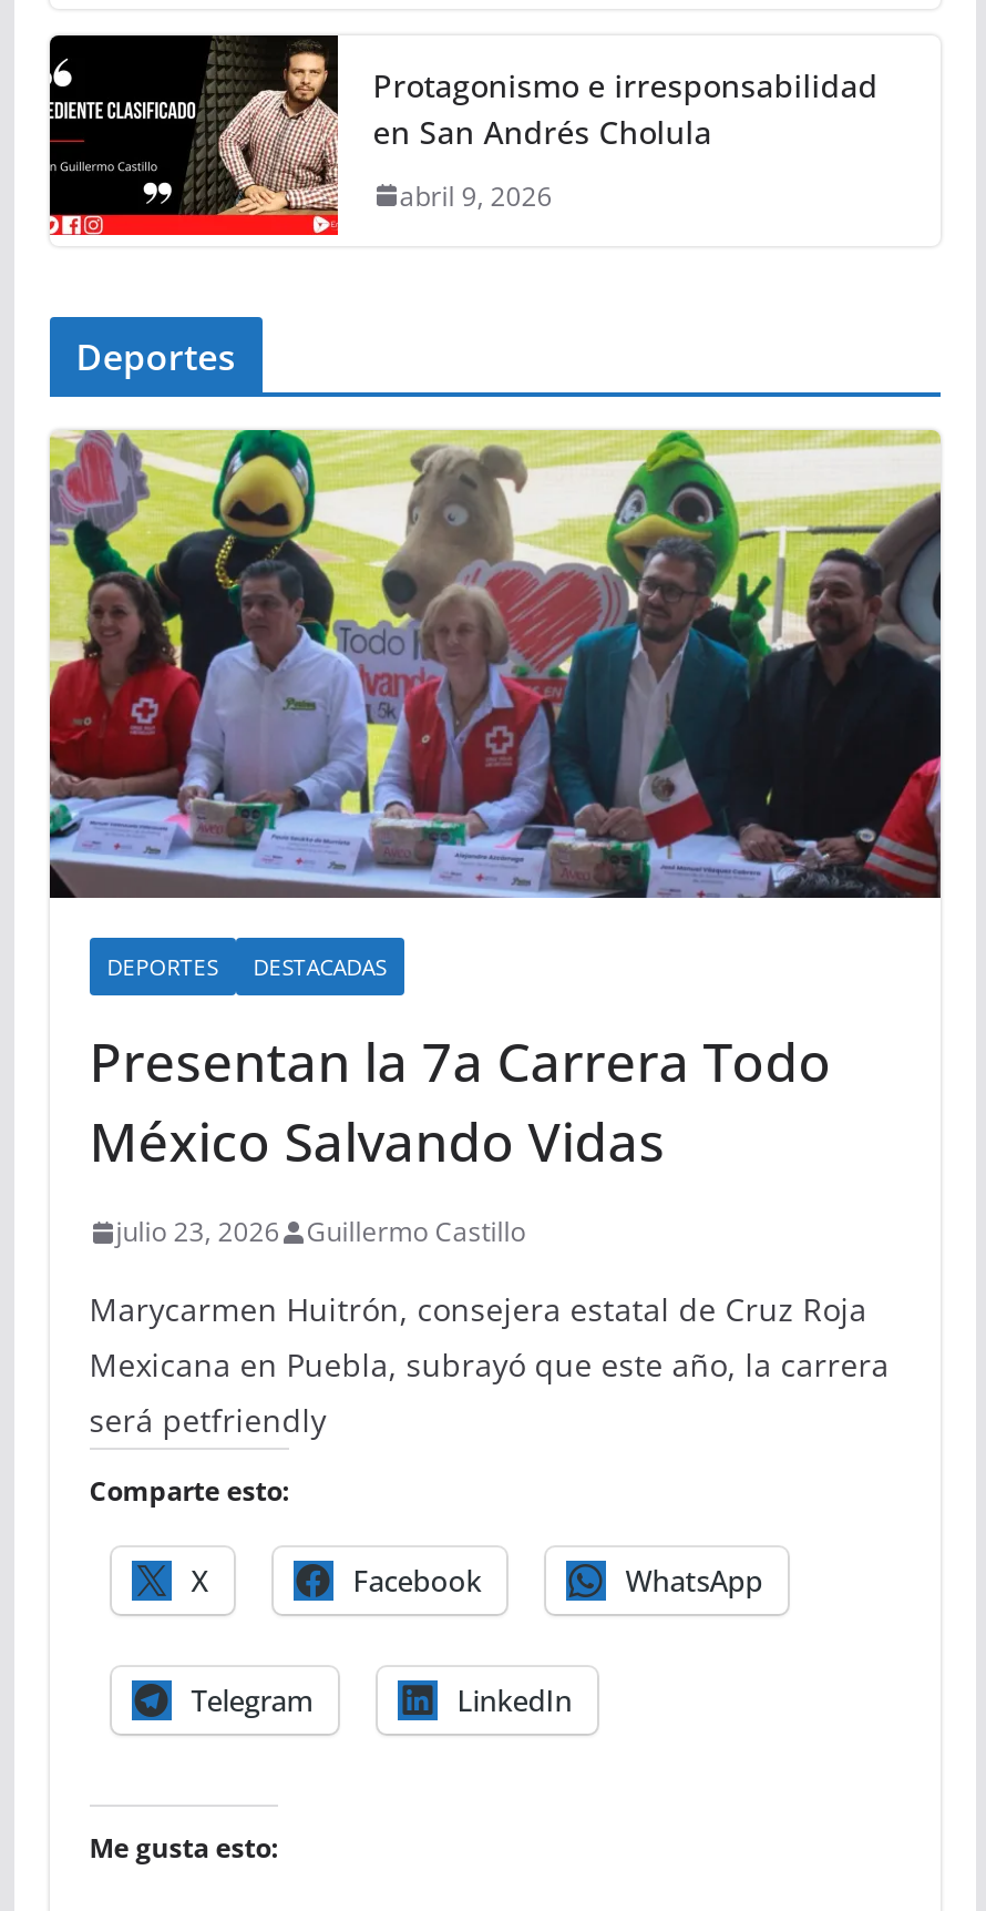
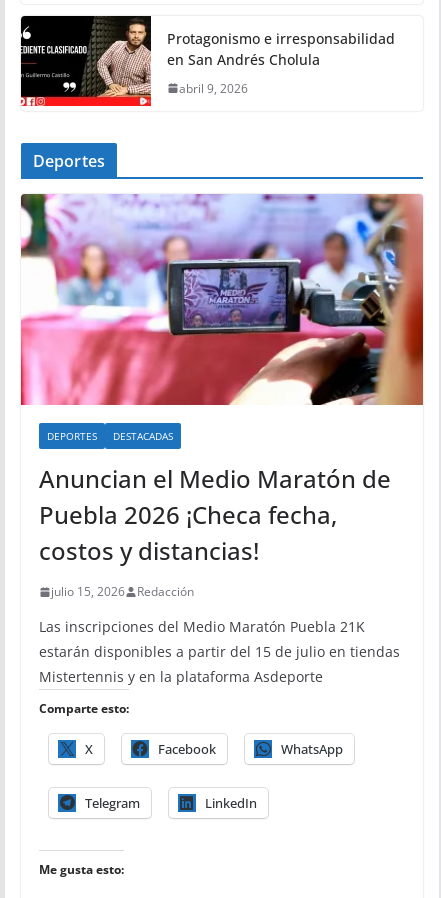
[48,428,943,900] [image] -> [20,193,424,406] [image]
[89,1025,831,1178] Presentan la 7a Carrera Todo | México Salvando Vidas -> [39,462,391,567] Anuncian el Medio Maratón de | Puebla 2026 ¡Checa fecha, | costos y distancias!
[116,1213,526,1251] julio 23, 2026 | Guillermo Castillo -> [51,583,194,600] julio 15, 2026 | Redacción
[89,1289,889,1442] Marycarmen Huitrón, consejera estatal de Cruz Roja | Mexicana en Puebla, subrayó que este año, la carrera | será petfriendly -> [39,617,400,686] Las inscripciones del Medio Maratón Puebla 21K | estarán disponibles a partir del 15 de julio en tiendas | Mistertennis y en la plataforma Asdeporte

